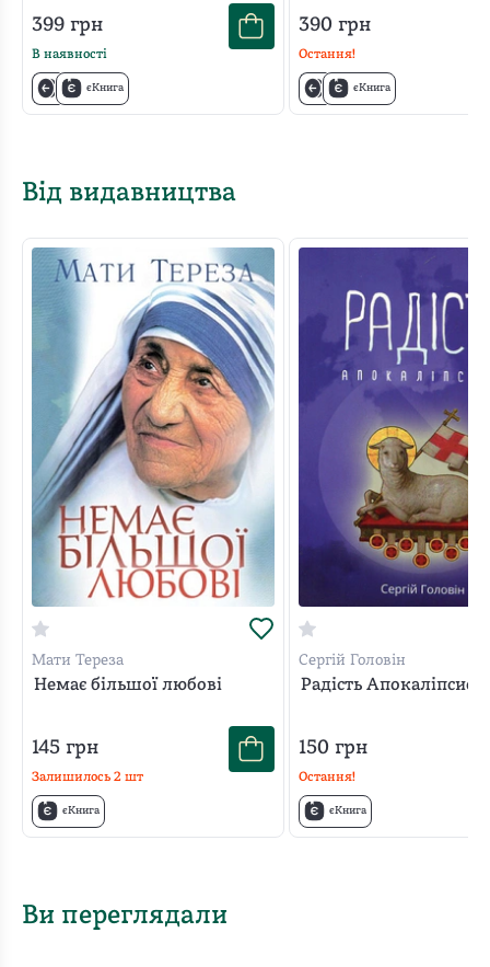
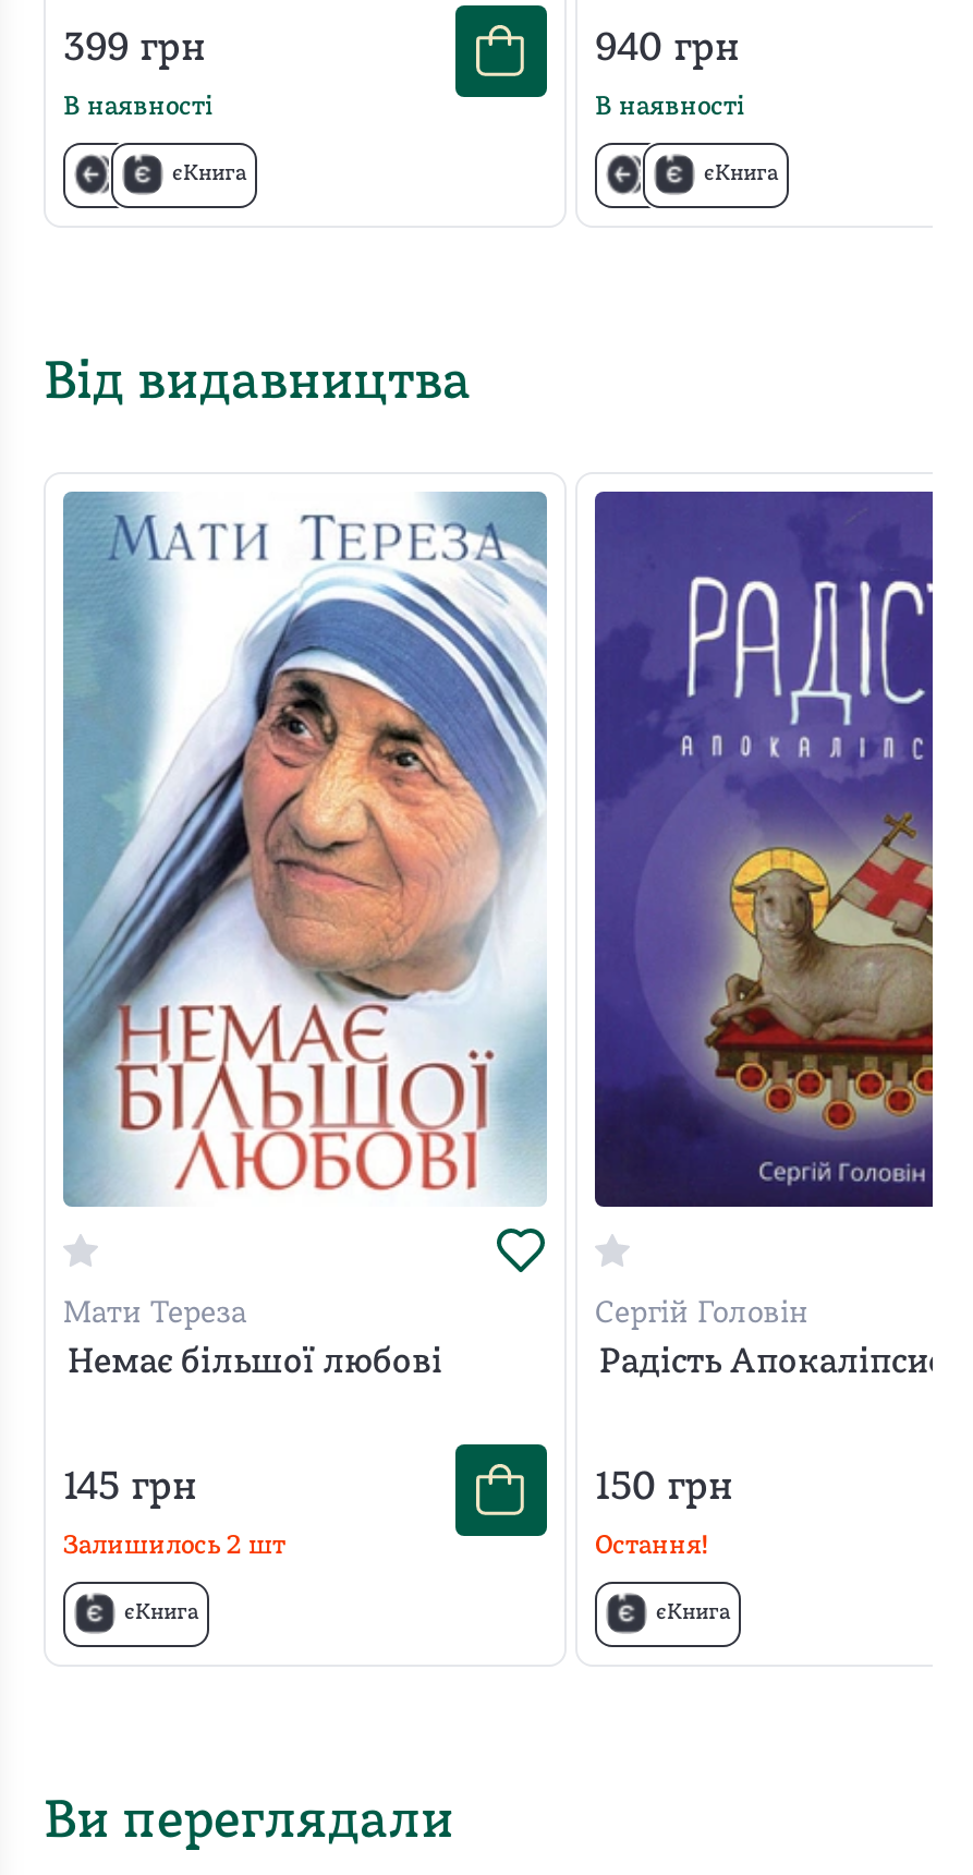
[299,15,371,36] 390 грн -> [595,29,739,70] 940 грн
[299,48,355,61] Остання! -> [595,94,745,120] В наявності

